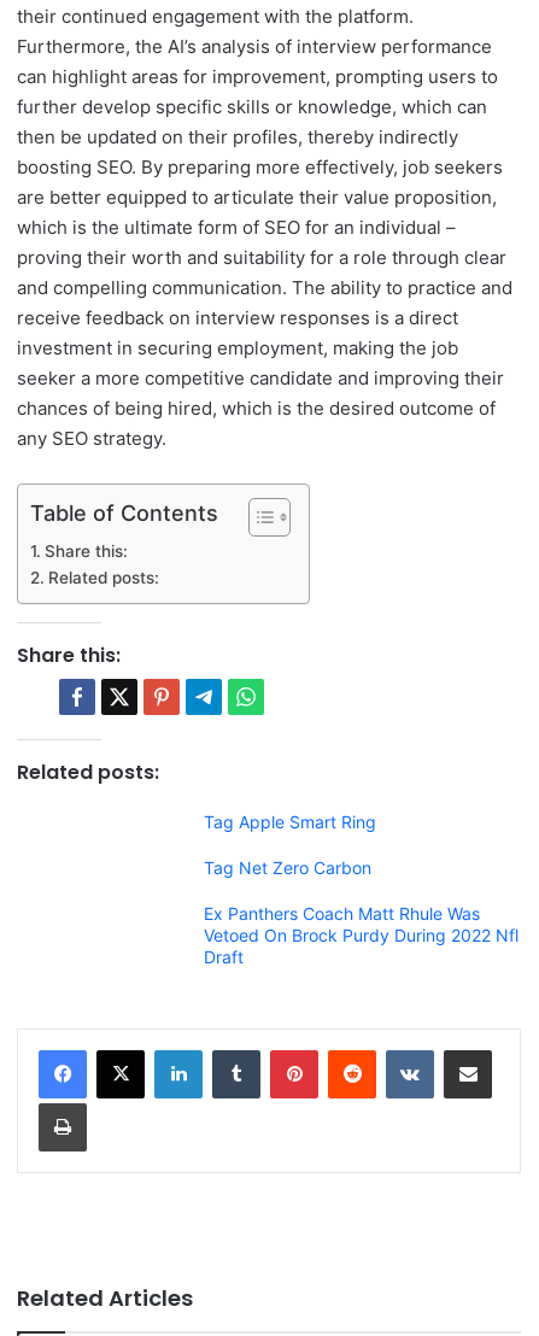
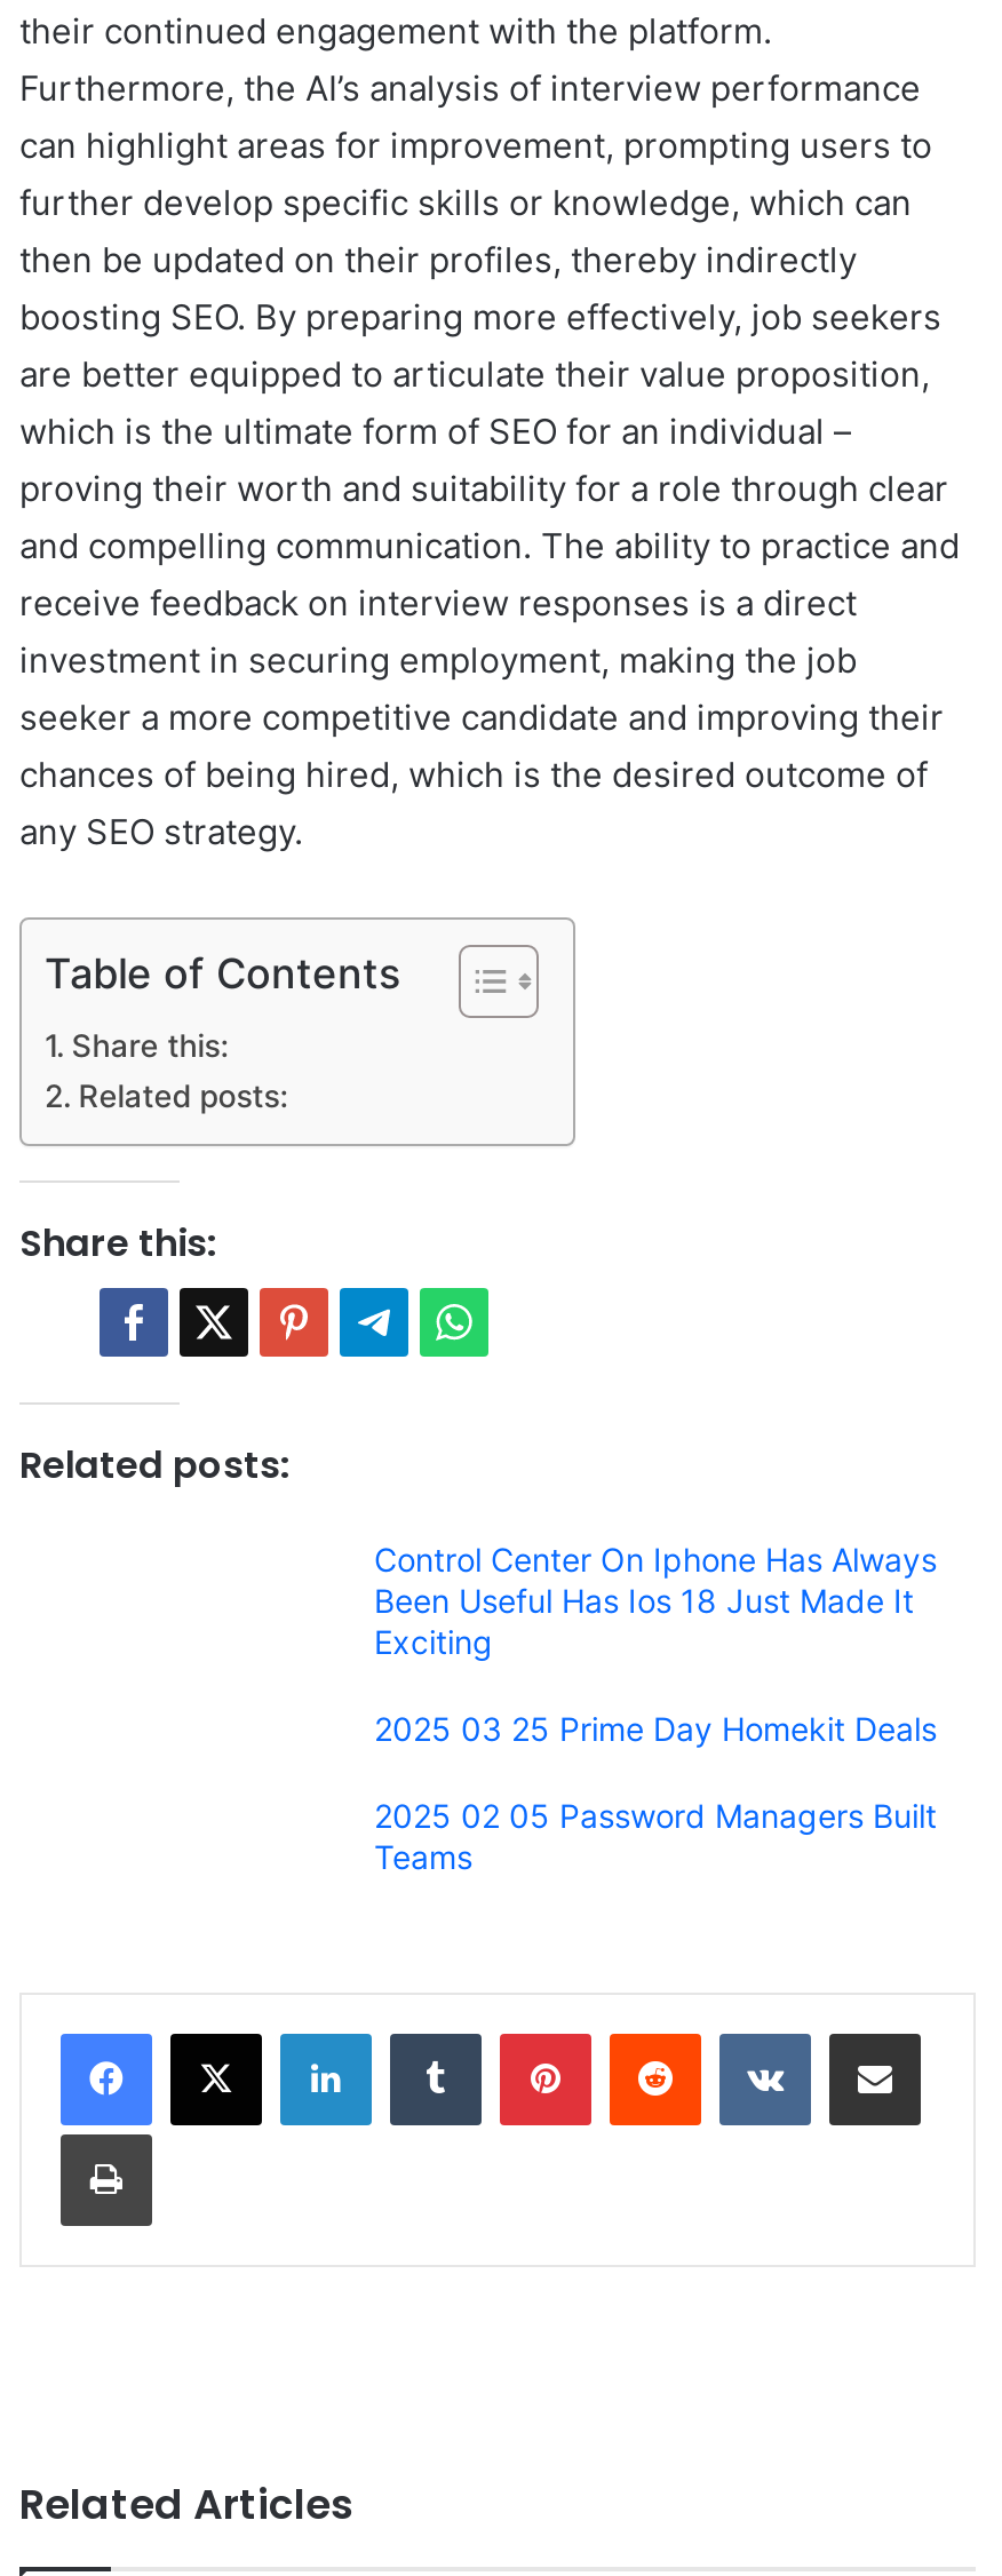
[204,811,376,832] Tag Apple Smart Ring -> [374,1539,937,1660] Control Center On Iphone Has Always | Been Useful Has Ios 18 Just Made It | Exciting
[204,857,371,877] Tag Net Zero Carbon -> [374,1708,937,1747] 2025 03 25 Prime Day Homekit Deals
[204,903,519,967] Ex Panthers Coach Matt Rhule Was | Vetoed On Brock Purdy During 2022 Nfl | Draft -> [374,1795,937,1875] 2025 02 05 Password Managers Built | Teams

